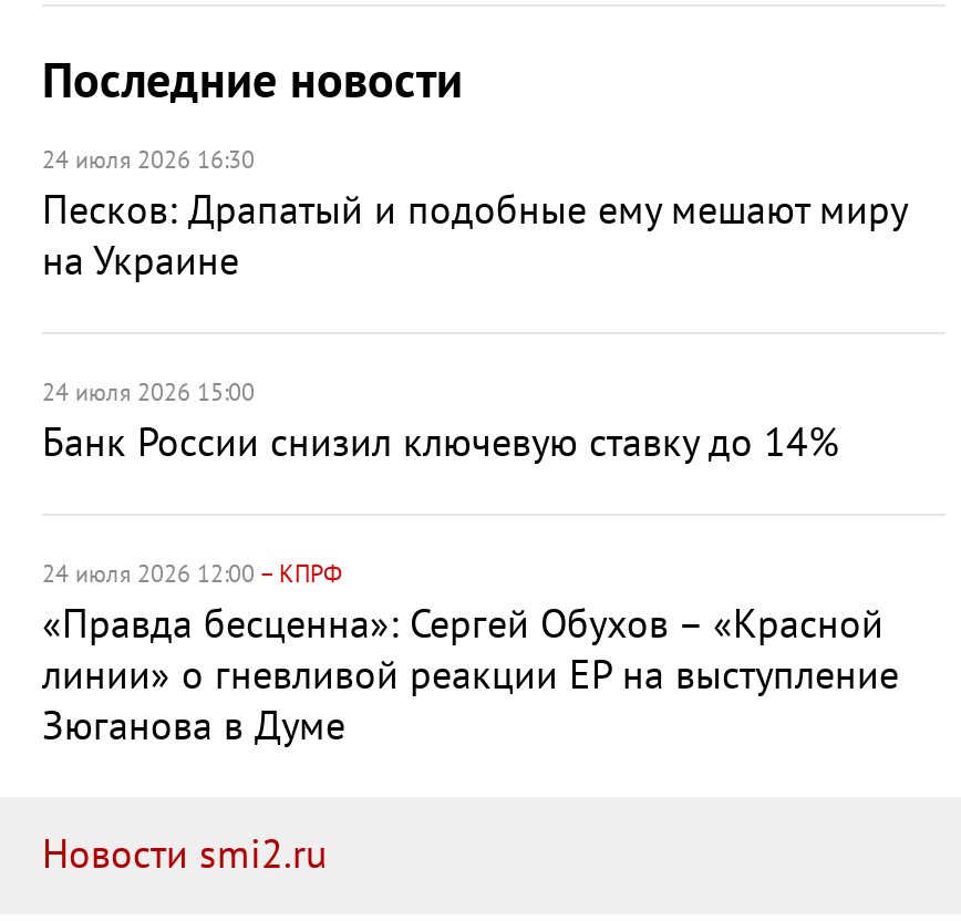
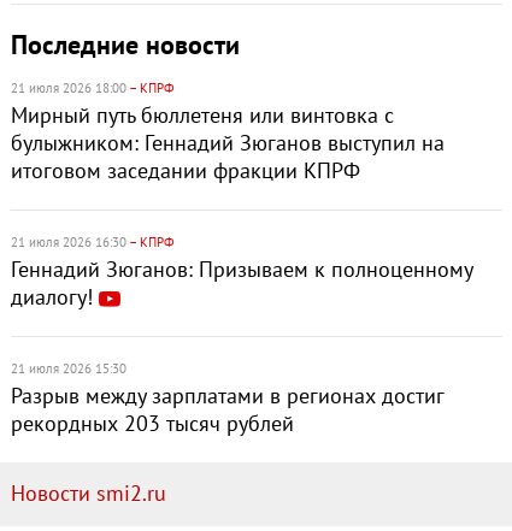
[42,146,906,286] 24 июля 2026 16:30 | Песков: Драпатый и подобные ему мешают миру | на Украине -> [11,81,445,184] 21 июля 2026 18:00 – КПРФ | Мирный путь бюллетеня или винтовка с | булыжником: Геннадий Зюганов выступил на | итоговом заседании фракции КПРФ
[42,379,839,467] 24 июля 2026 15:00 | Банк России снизил ключевую ставку до 14% -> [11,235,472,311] 21 июля 2026 16:30 – КПРФ | Геннадий Зюганов: Призываем к полноценному | диалогу!
[42,560,899,751] 24 июля 2026 12:00 – КПРФ | «Правда бесценна»: Сергей Обухов – «Красной | линии» о гневливой реакции ЕР на выступление | Зюганова в Думе -> [11,361,443,437] 21 июля 2026 15:30 | Разрыв между зарплатами в регионах достиг | рекордных 203 тысяч рублей

